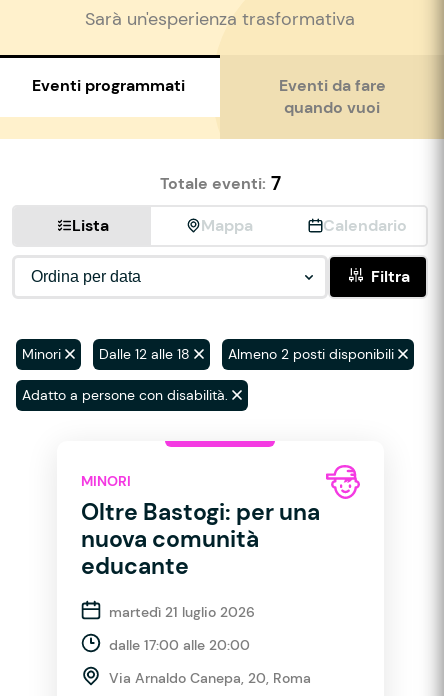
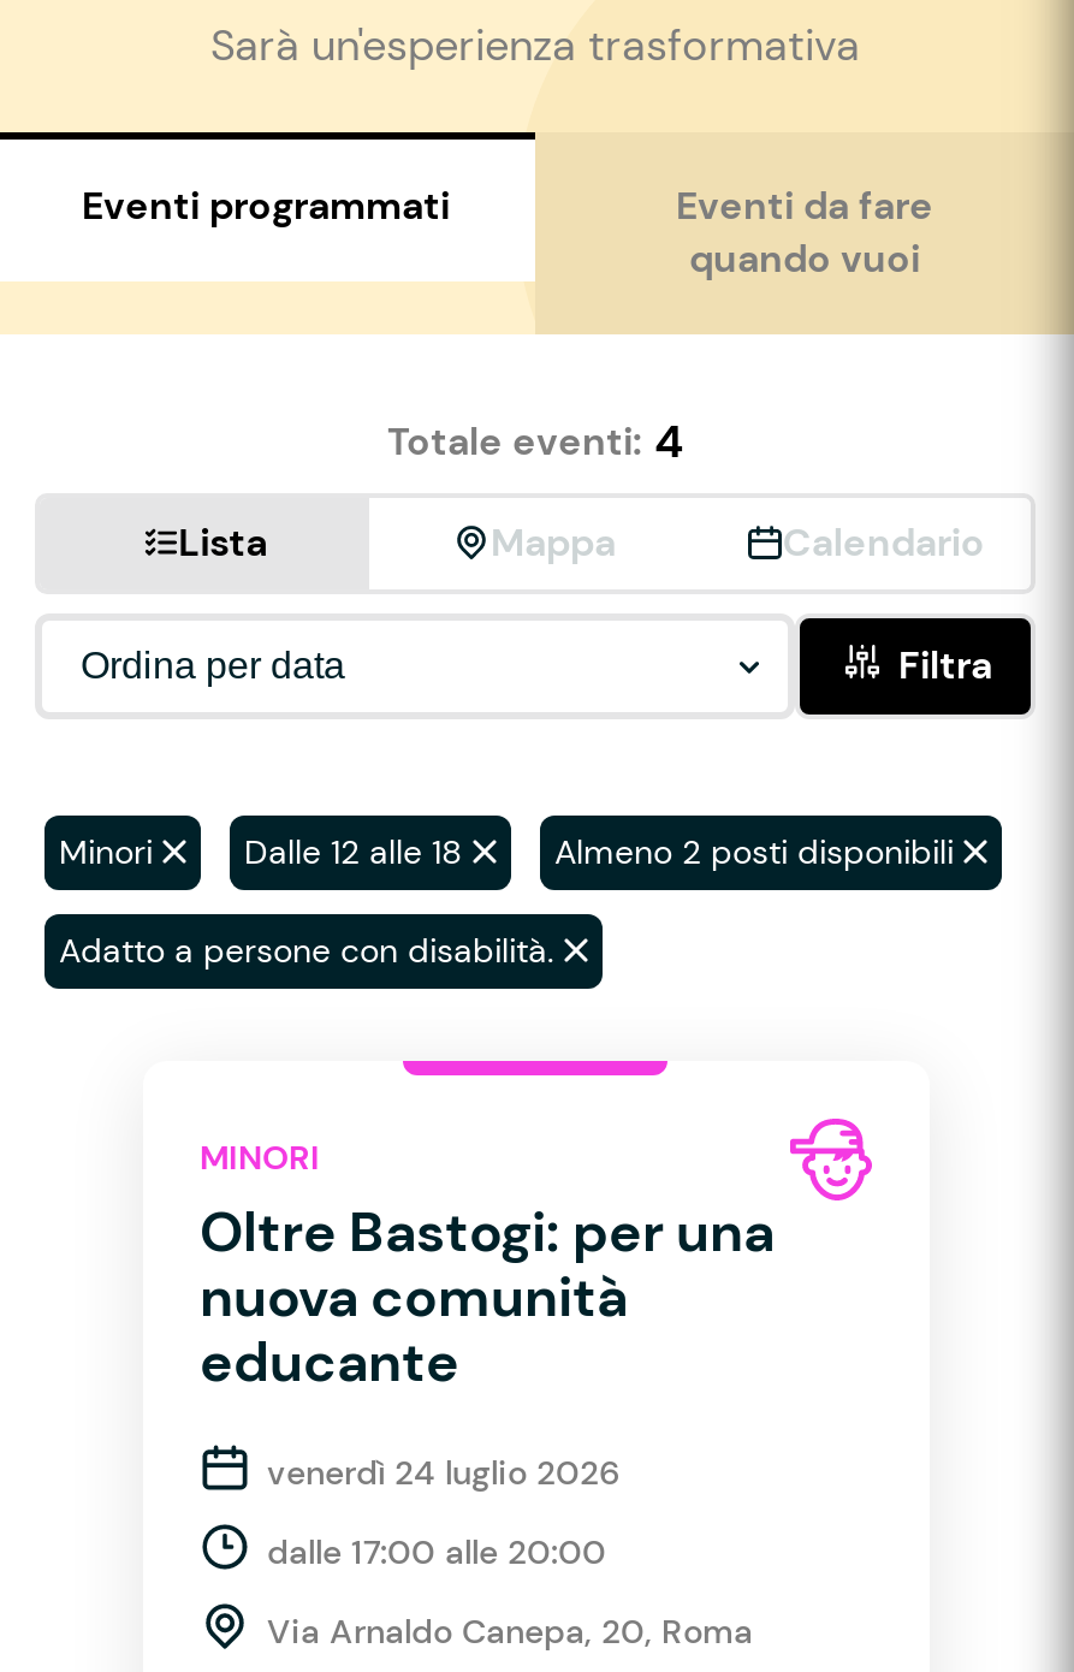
[159,171,280,196] Totale eventi: 7 -> [387,410,683,471] Totale eventi: 4
[108,603,254,621] martedì 21 luglio 2026 -> [267,1450,621,1493] venerdì 24 luglio 2026

